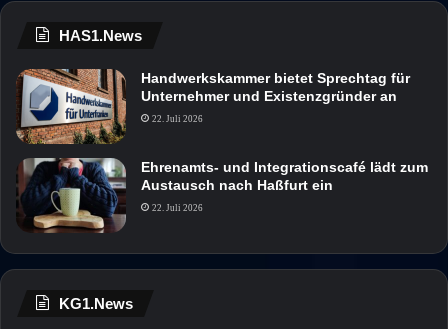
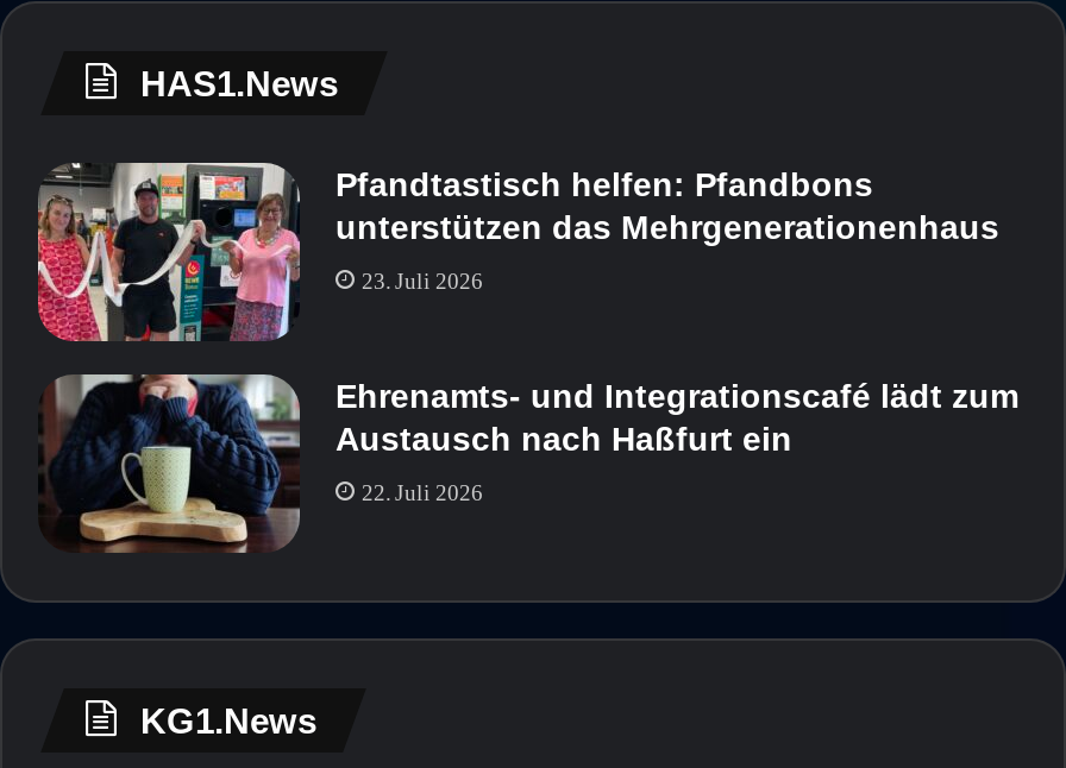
[16,68,410,145] [image] | Handwerkskammer bietet Sprechtag für | Unternehmer und Existenzgründer an -> [36,159,999,342] [image] | Pfandtastisch helfen: Pfandbons | unterstützen das Mehrgenerationenhaus
[152,114,203,124] 22. Juli 2026 -> [362,271,483,295] 23. Juli 2026

